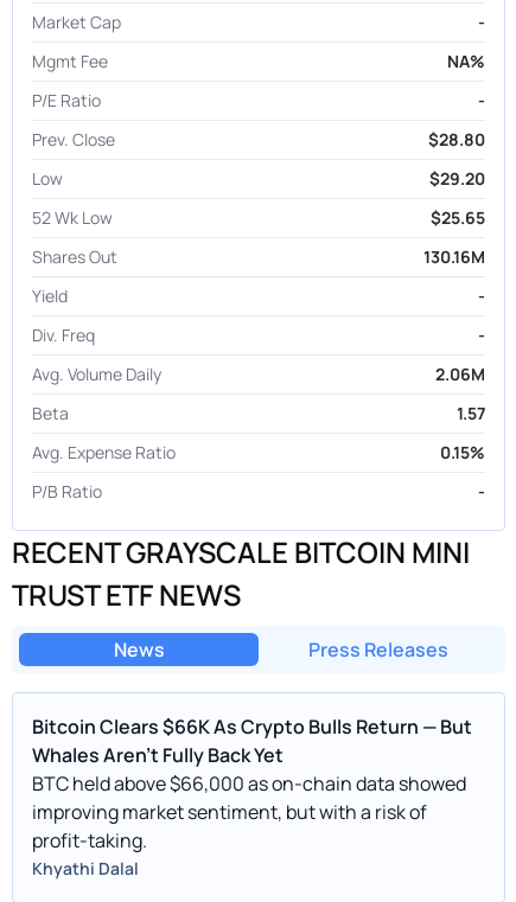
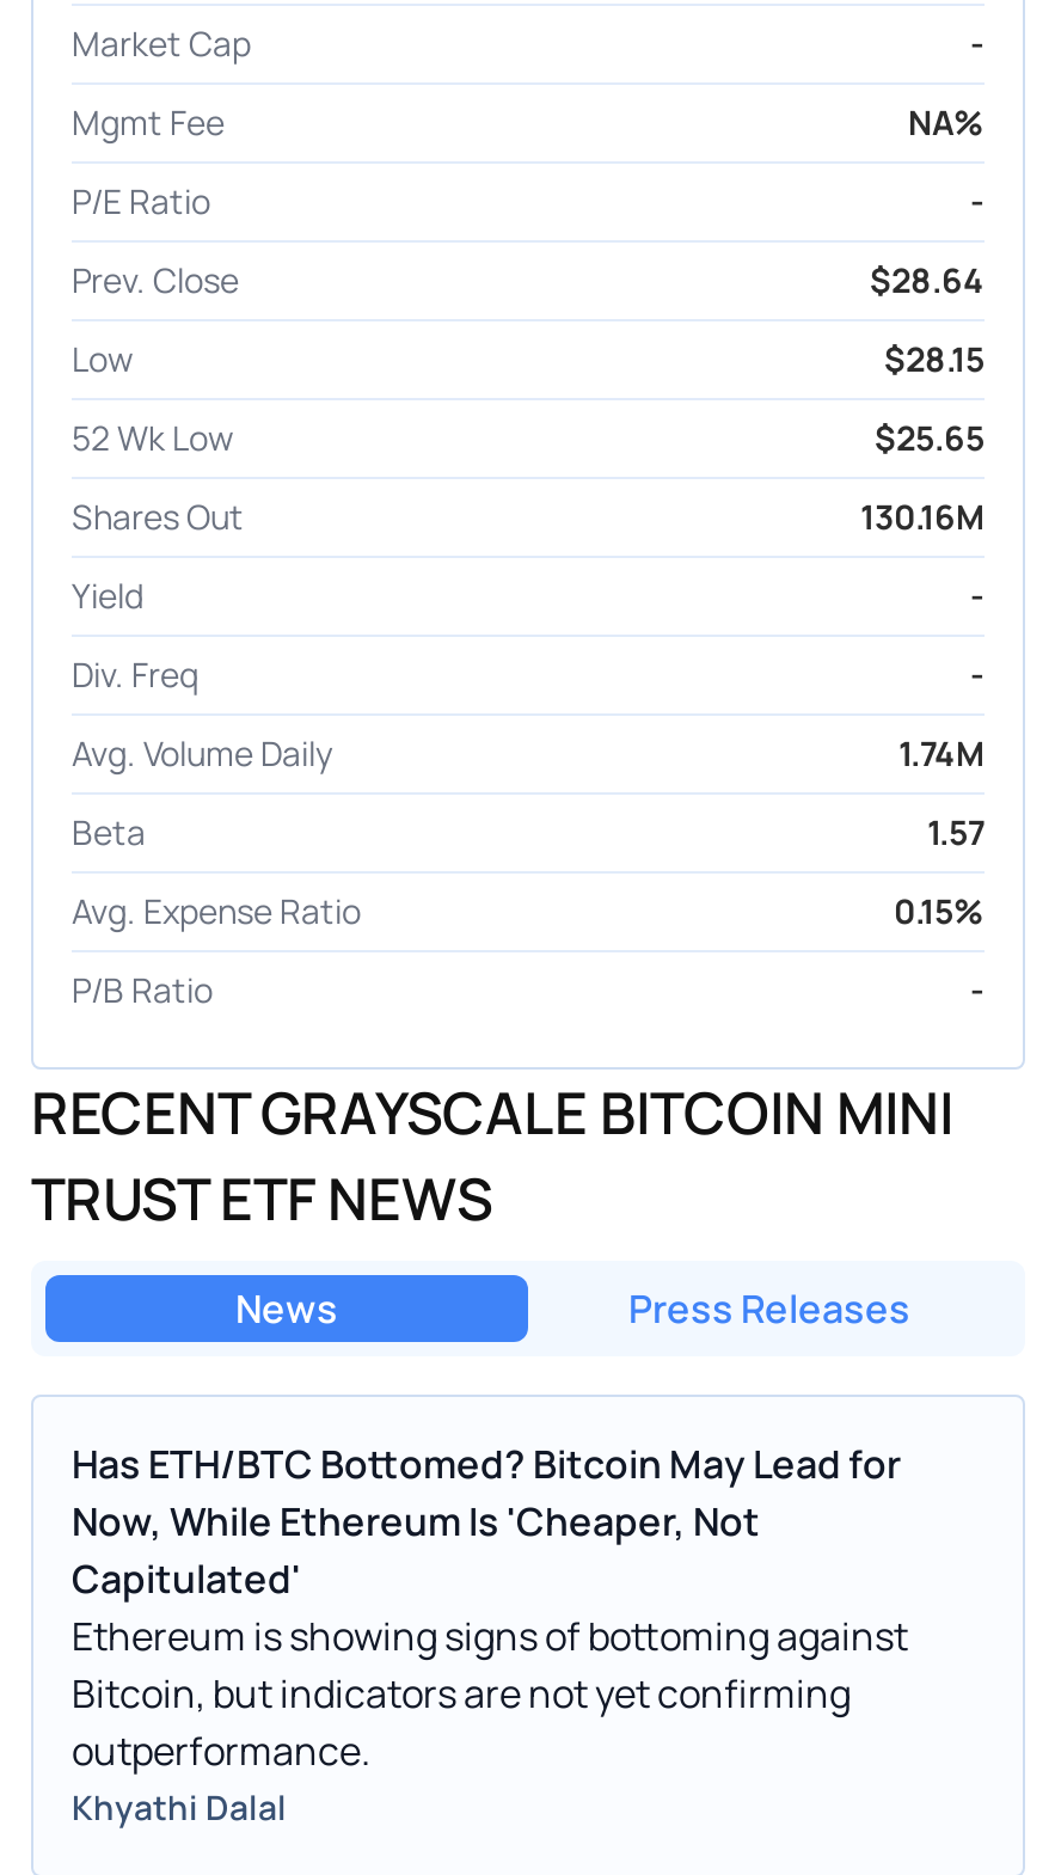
[428,128,485,150] $28.80 -> [870,256,985,302] $28.64
[429,167,485,189] $29.20 -> [884,335,985,381] $28.15
[435,362,485,385] 2.06M -> [898,730,985,775] 1.74M
[32,713,472,853] Bitcoin Clears $66K As Crypto Bulls Return — But | Whales Aren’t Fully Back Yet | BTC held above $66,000 as on-chain data showed | improving market sentiment, but with a risk of | profit-taking. -> [72,1437,908,1777] Has ETH/BTC Bottomed? Bitcoin May Lead for | Now, While Ethereum Is 'Cheaper, Not | Capitulated' | Ethereum is showing signs of bottoming against | Bitcoin, but indicators are not yet confirming | outperformance.

